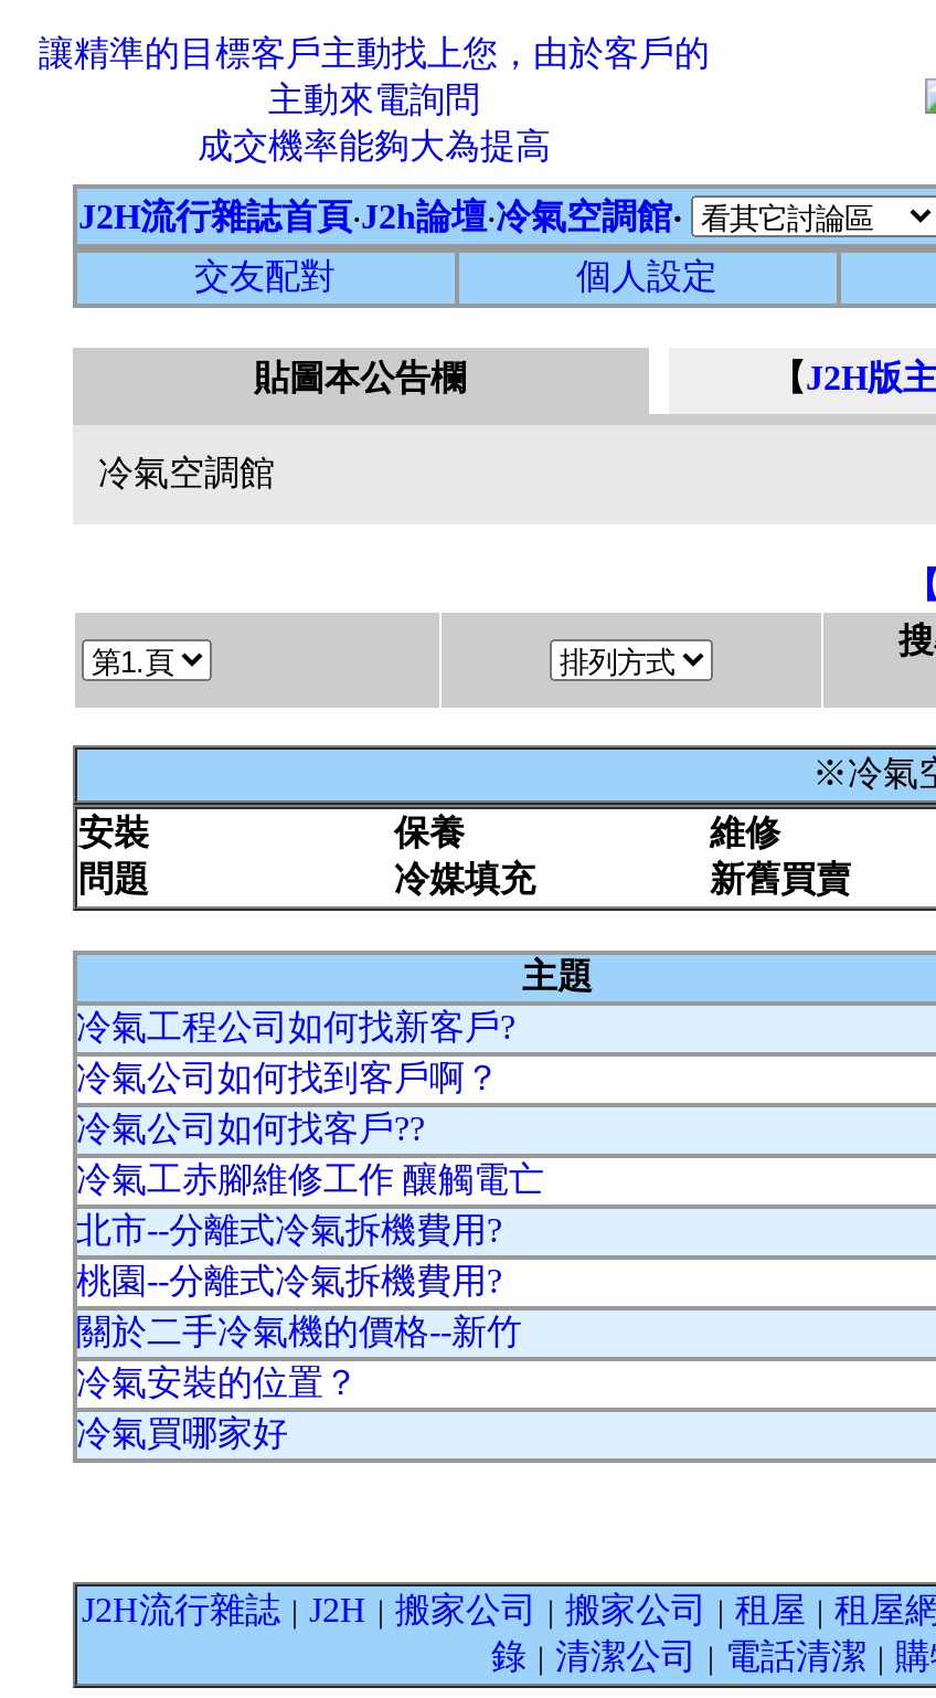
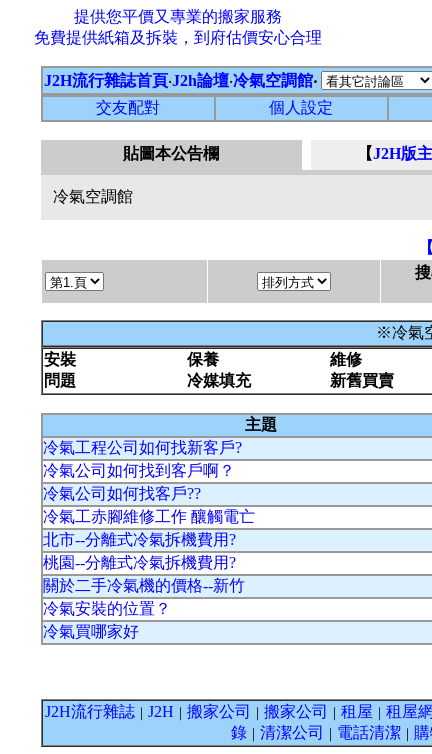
[39,34,710,165] 讓精準的目標客戶主動找上您，由於客戶的 | 主動來電詢問 | 成交機率能夠大為提高 -> [33,8,321,46] 提供您平價又專業的搬家服務 | 免費提供紙箱及拆裝，到府估價安心合理

